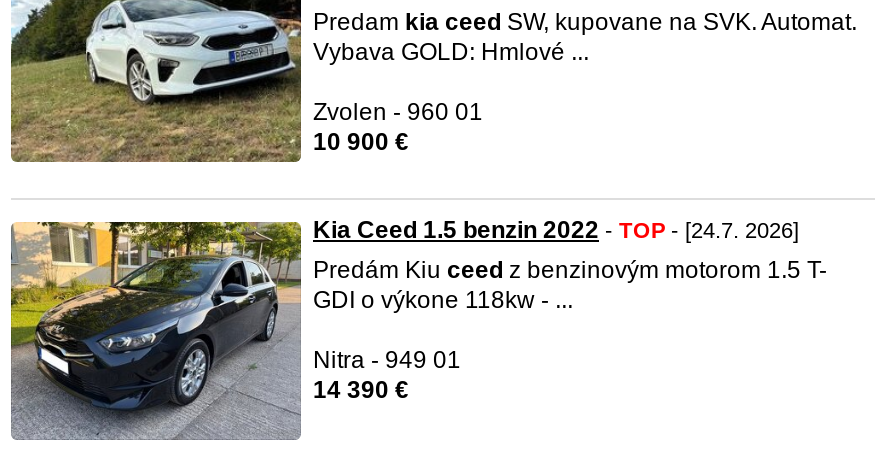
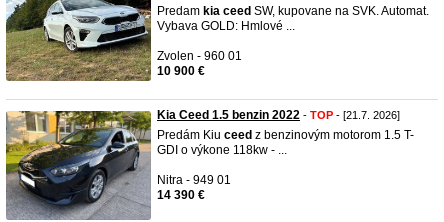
[313,216,799,244] Kia Ceed 1.5 benzin 2022 - TOP - [24.7. 2026] -> [157,108,400,122] Kia Ceed 1.5 benzin 2022 - TOP - [21.7. 2026]

